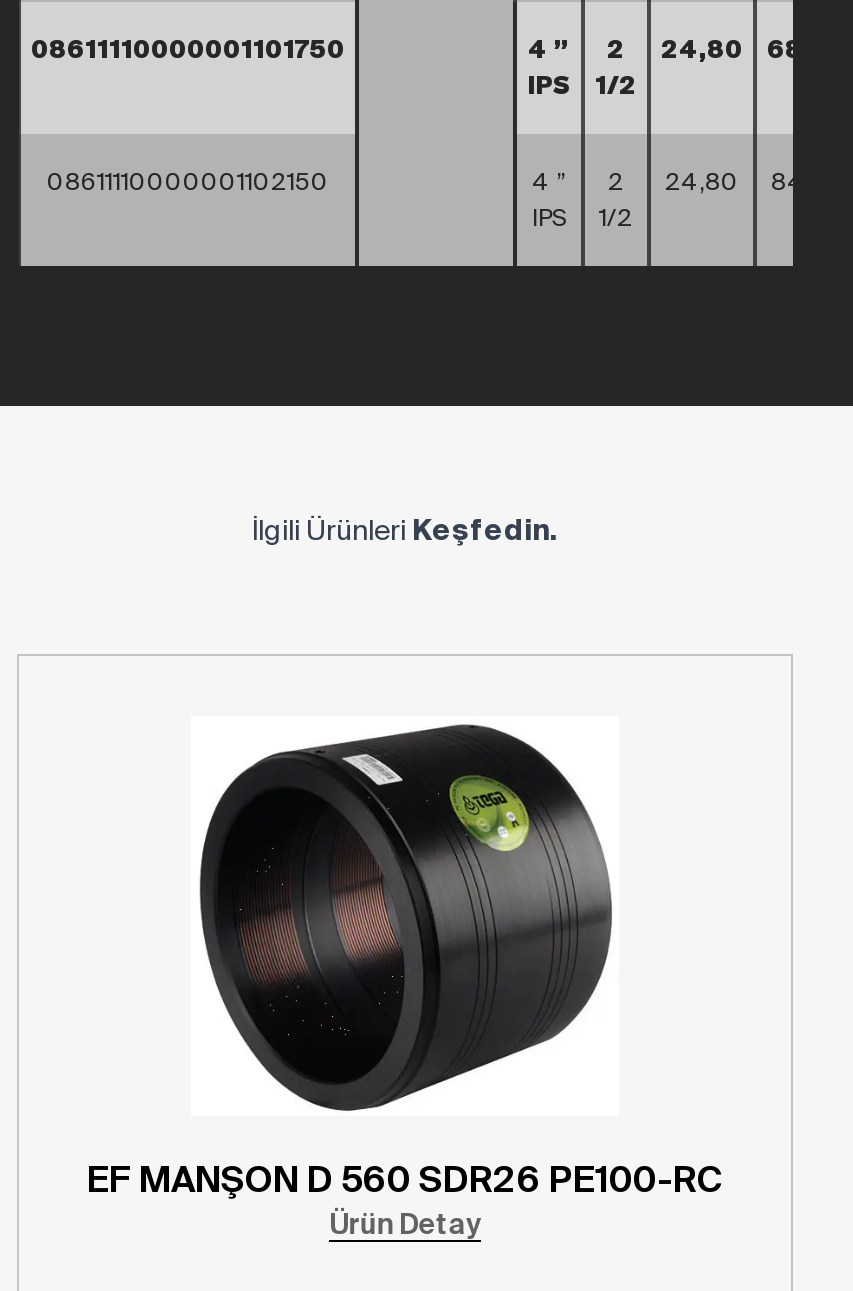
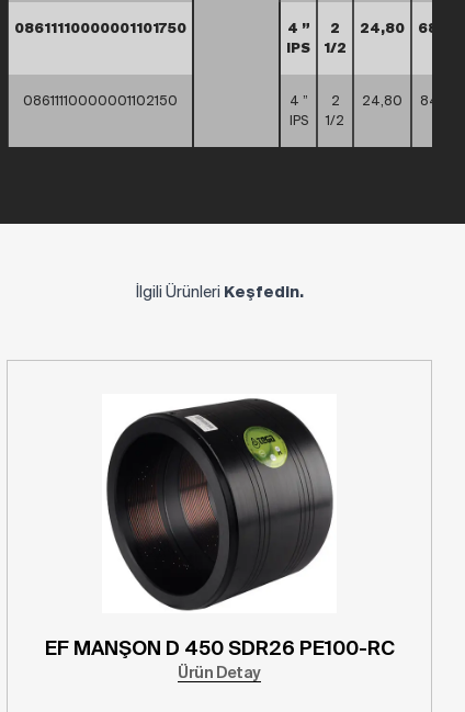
[87,1158,723,1200] EF MANŞON D 560 SDR26 PE100-RC -> [44,636,394,659] EF MANŞON D 450 SDR26 PE100-RC

